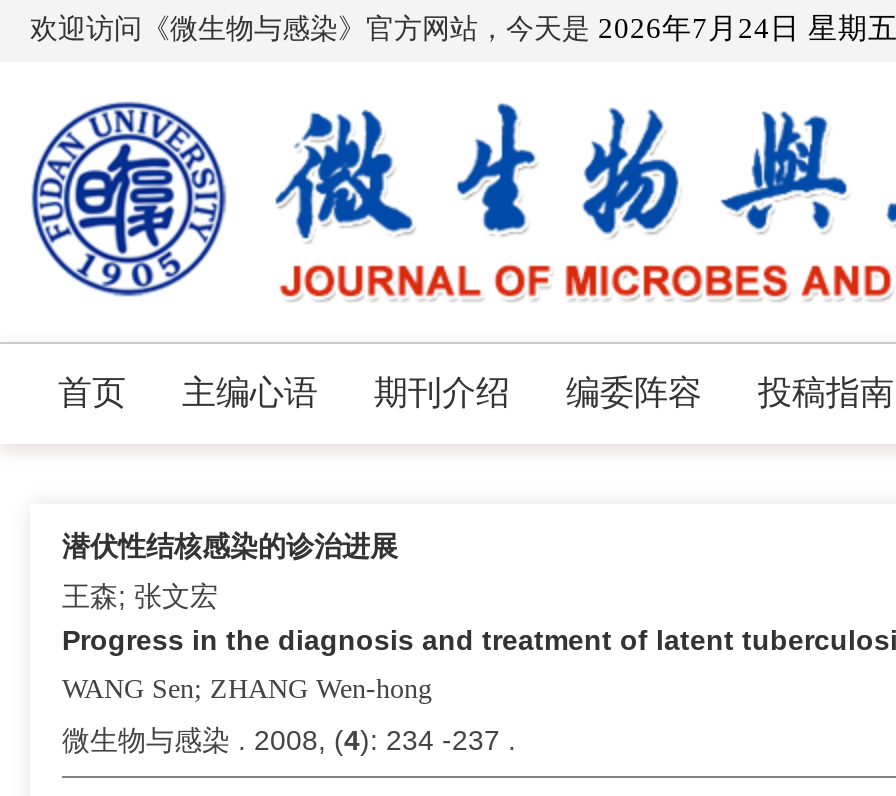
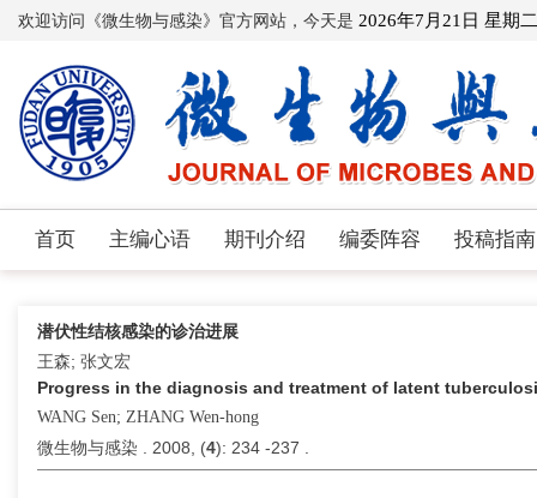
[30,12,896,44] 欢迎访问《微生物与感染》官方网站，今天是2026年7月24日 星期五 -> [18,11,537,30] 欢迎访问《微生物与感染》官方网站，今天是2026年7月21日 星期二

